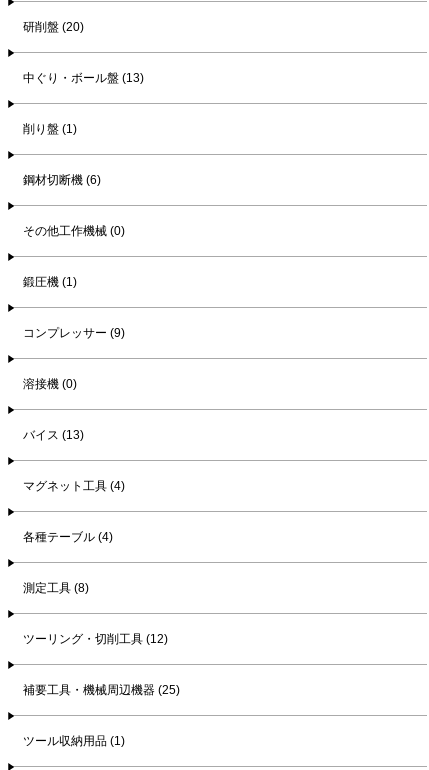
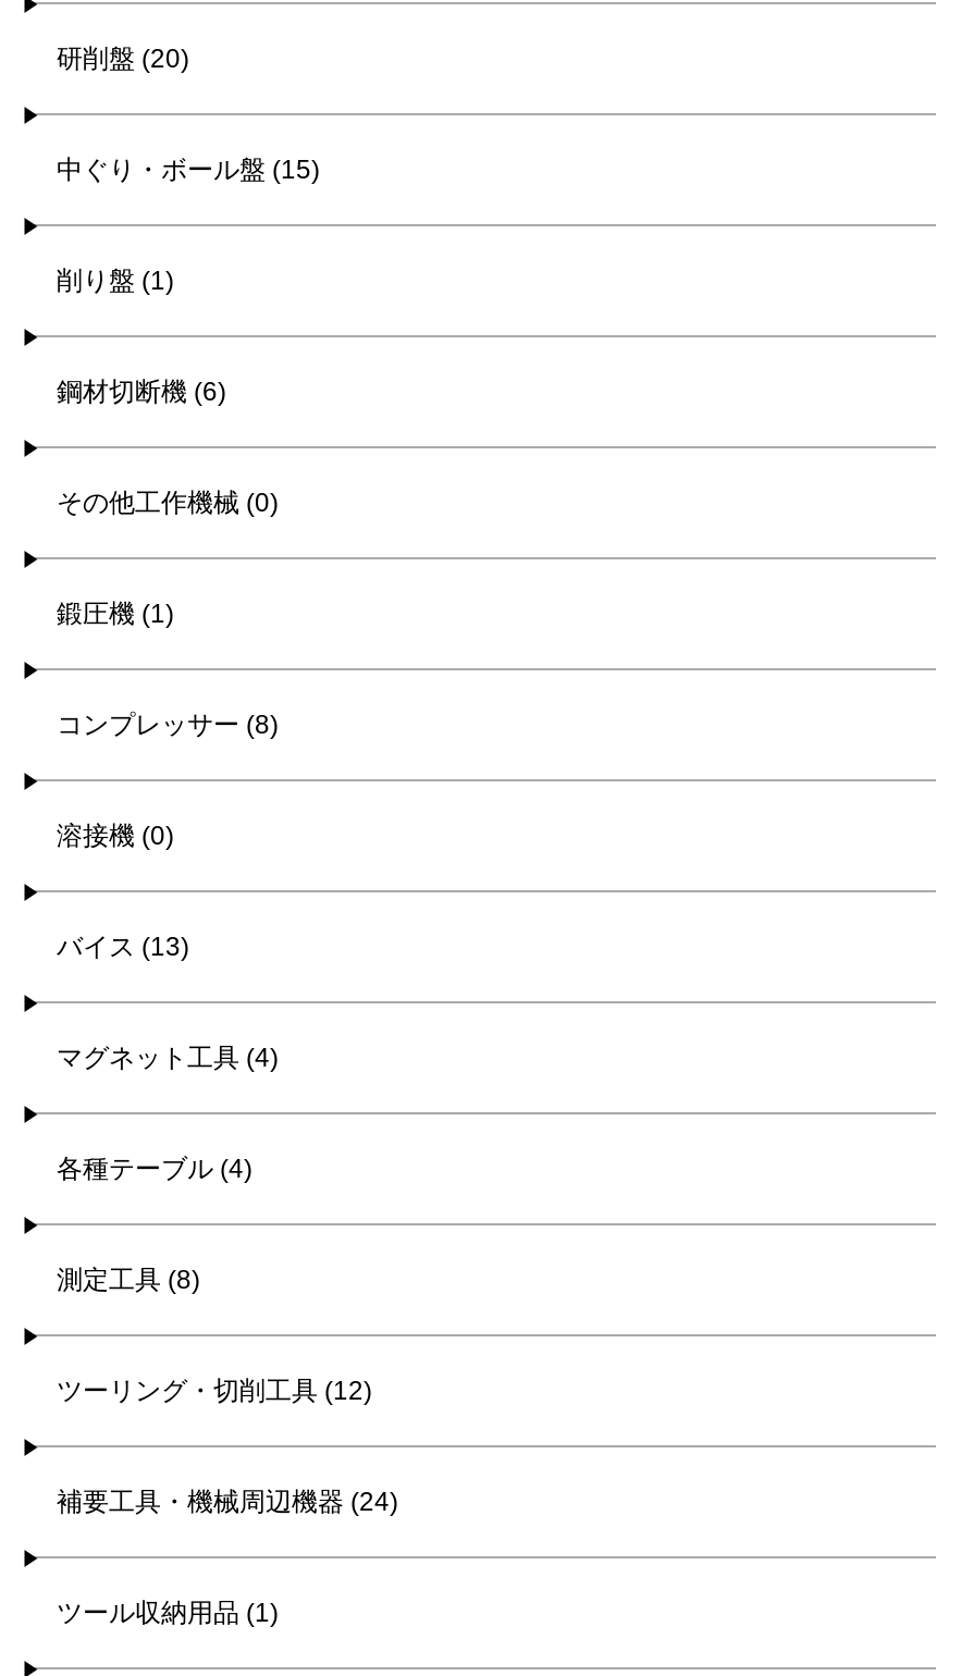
[23,71,144,85] 中ぐり・ボール盤 (13) -> [57,154,320,185] 中ぐり・ボール盤 (15)
[23,326,125,340] コンプレッサー (9) -> [57,709,279,740] コンプレッサー (8)
[23,683,180,697] 補要工具・機械周辺機器 (25) -> [57,1486,398,1517] 補要工具・機械周辺機器 (24)

